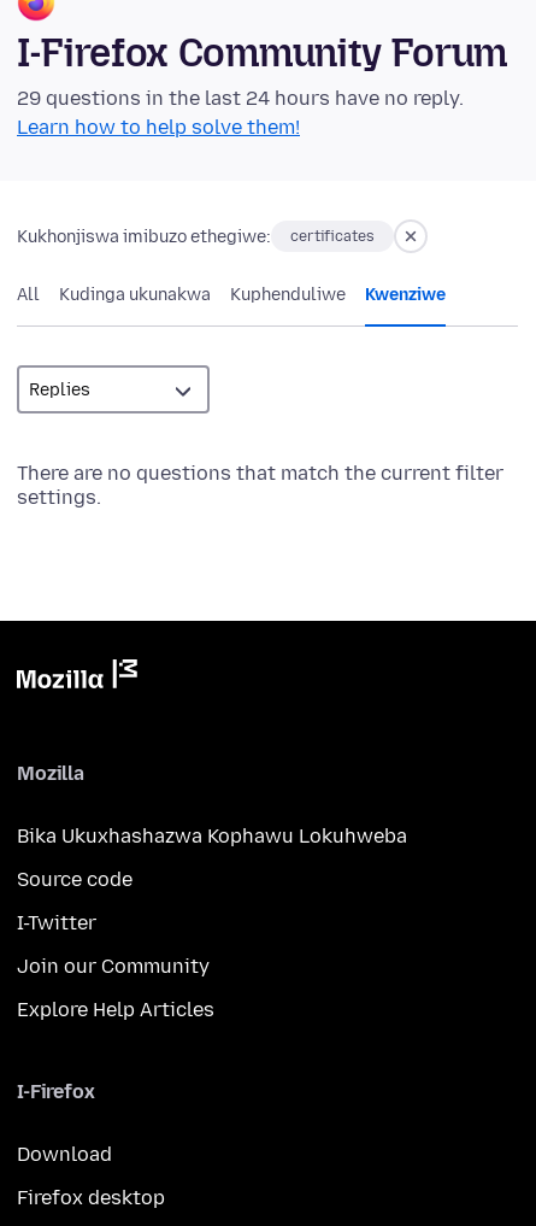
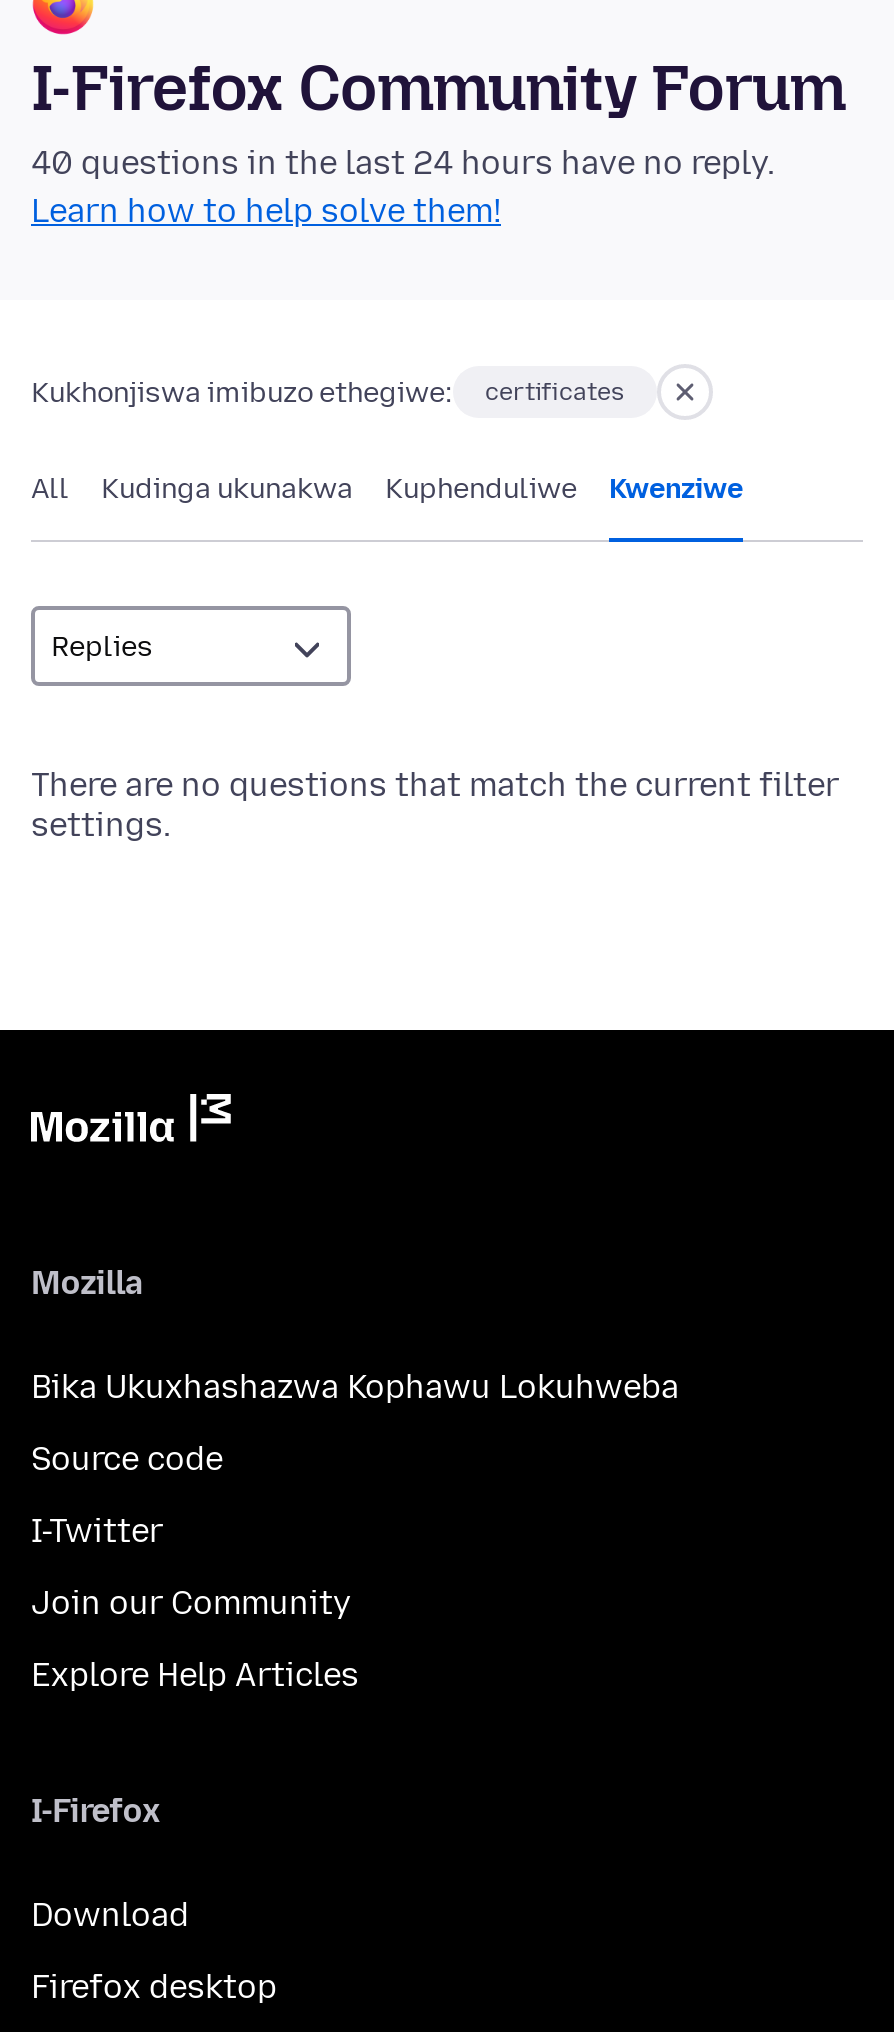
[17,87,464,110] 29 questions in the last 24 hours have no reply. -> [31,145,775,183] 40 questions in the last 24 hours have no reply.

